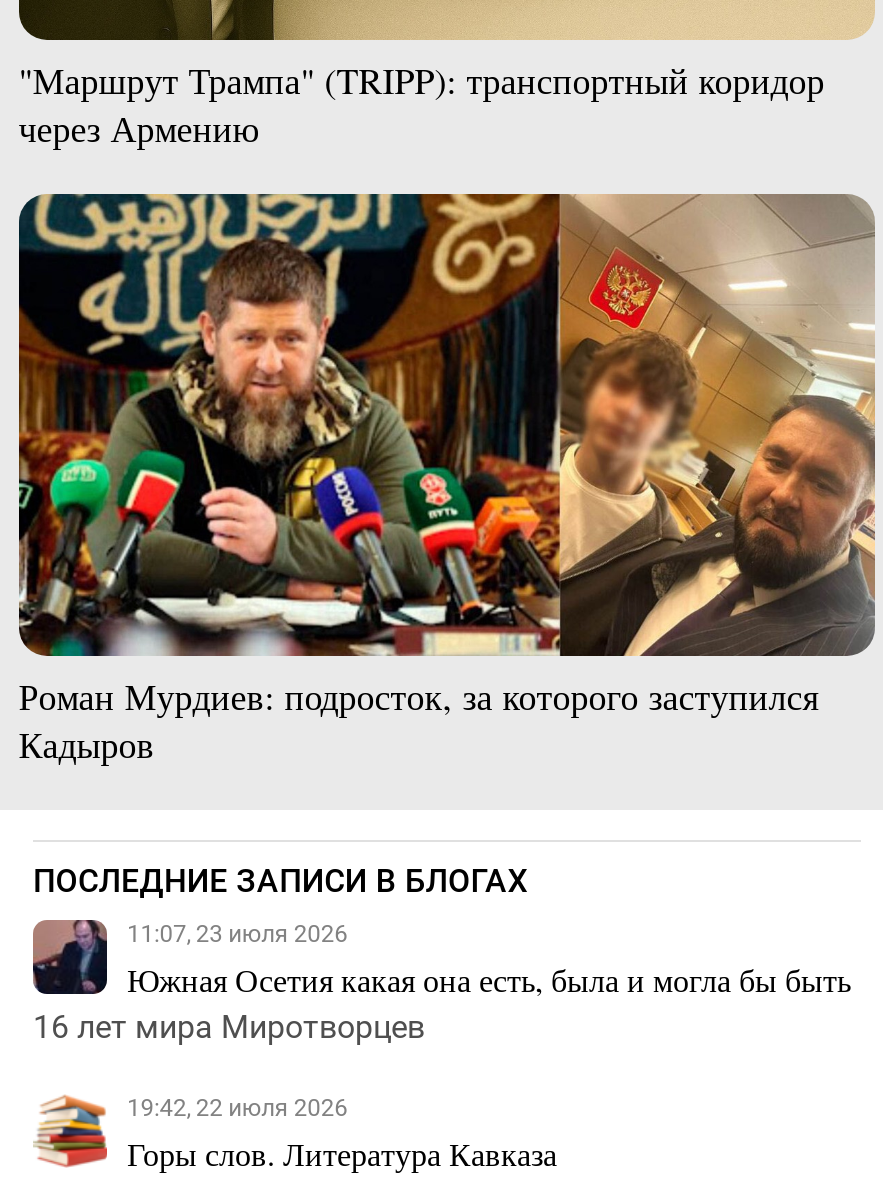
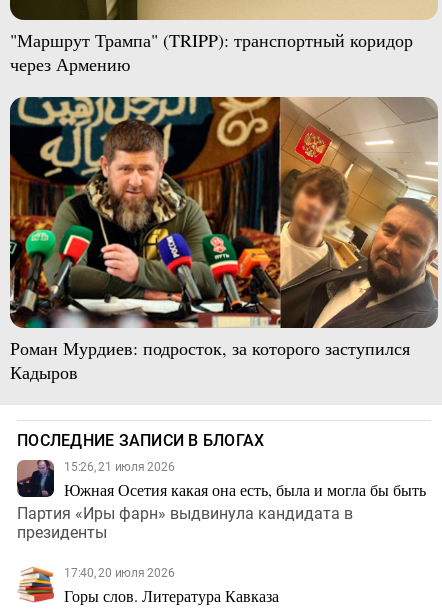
[127,920,348,948] 11:07, 23 июля 2026 -> [64,460,174,474] 15:26, 21 июля 2026
[33,1008,425,1046] 16 лет мира Миротворцев -> [17,504,353,542] Партия «Иры фарн» выдвинула кандидата в | президенты
[127,1094,348,1122] 19:42, 22 июля 2026 -> [64,566,174,580] 17:40, 20 июля 2026

